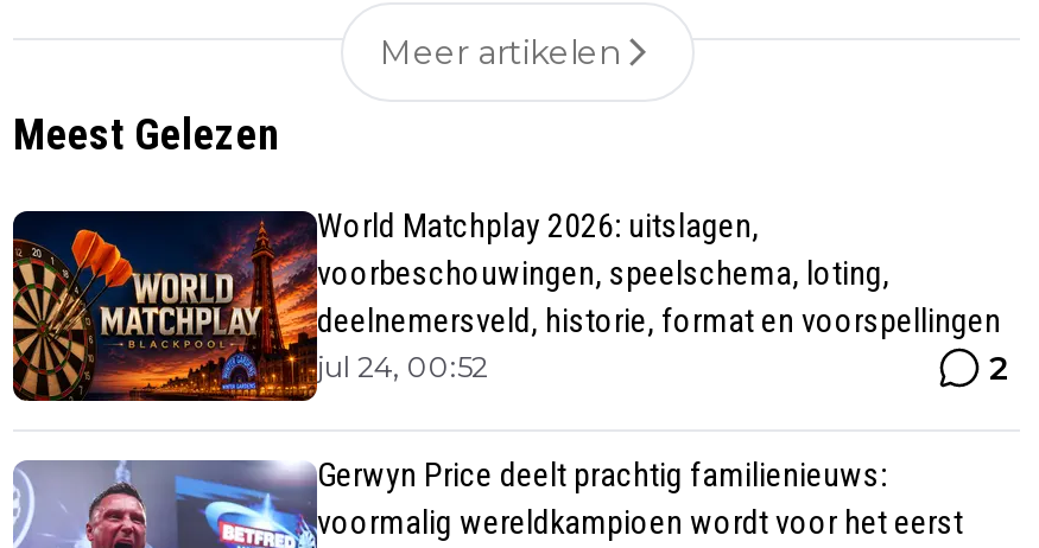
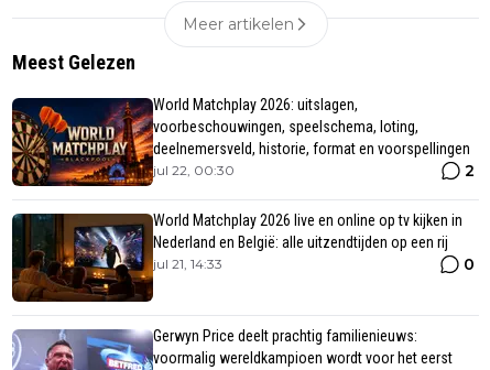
[317,349,488,385] jul 24, 00:52 -> [153,162,235,179] jul 22, 00:30
none -> [11,212,475,303] [image] | World Matchplay 2026 live en online op tv kijken in | Nederland en België: alle uitzendtijden op een rij | jul 21, 14:33 | 0

